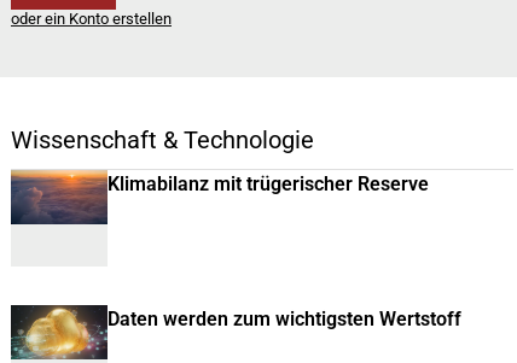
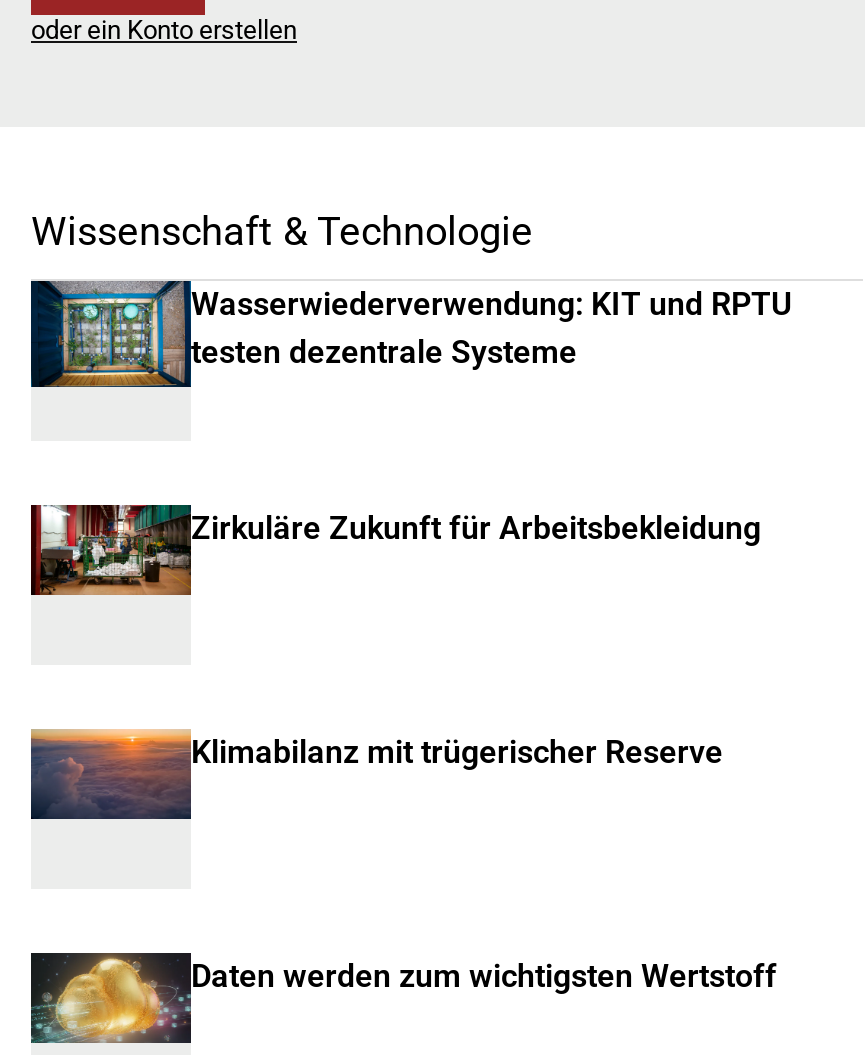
none -> [29,279,793,389] [image] | Wasserwiederverwendung: KIT und RPTU | testen dezentrale Systeme
none -> [31,503,761,597] [image] | Zirkuläre Zukunft für Arbeitsbekleidung

